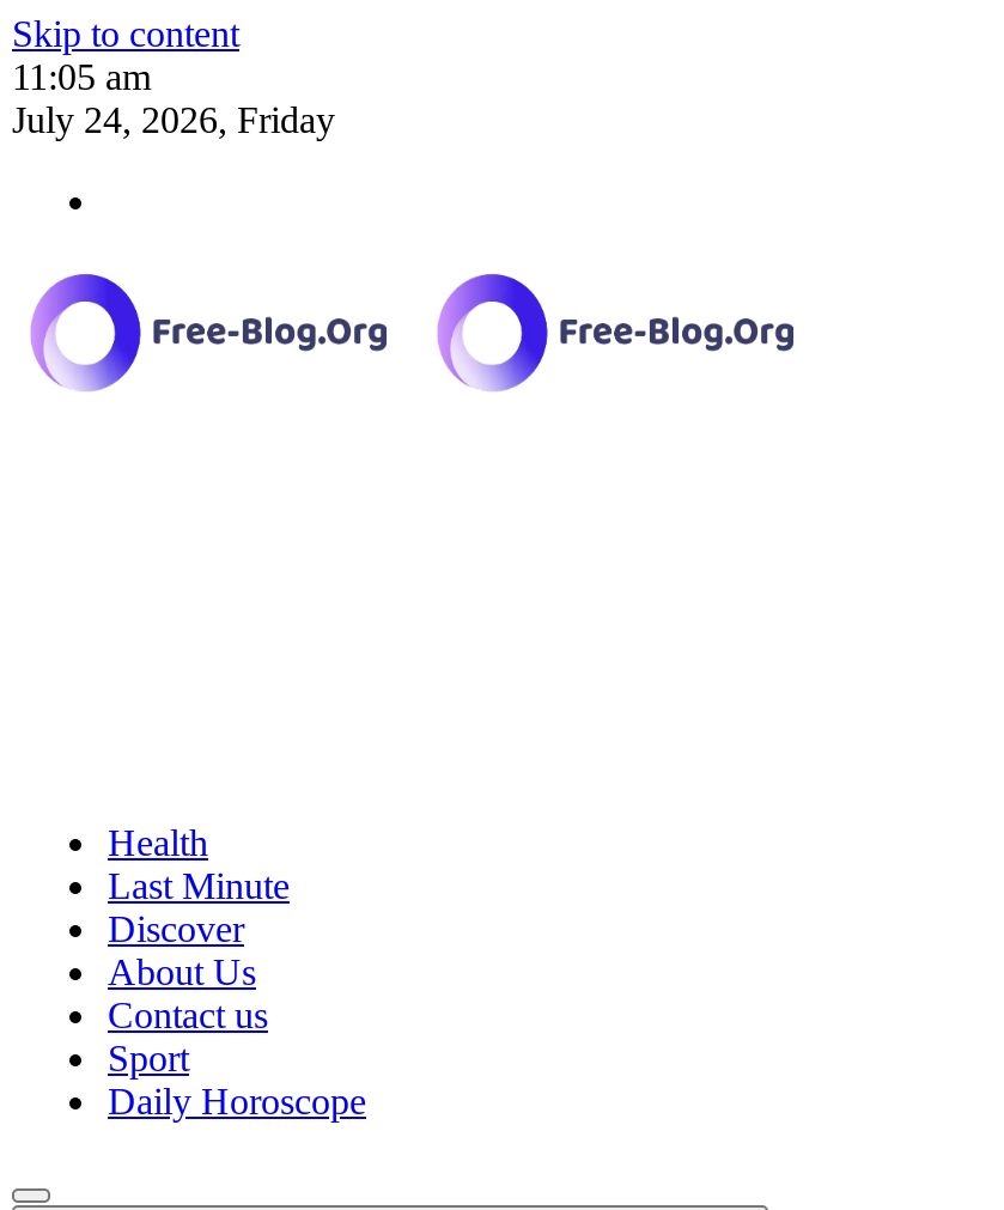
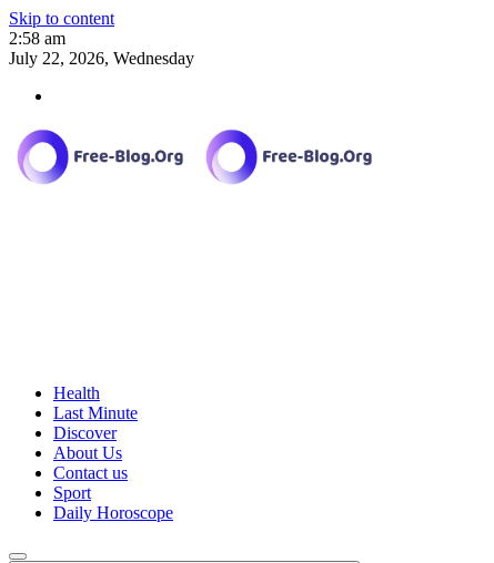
[12,56,151,97] 11:05 am -> [9,29,65,48] 2:58 am
[12,99,335,140] July 24, 2026, Friday -> [9,49,194,68] July 22, 2026, Wednesday

